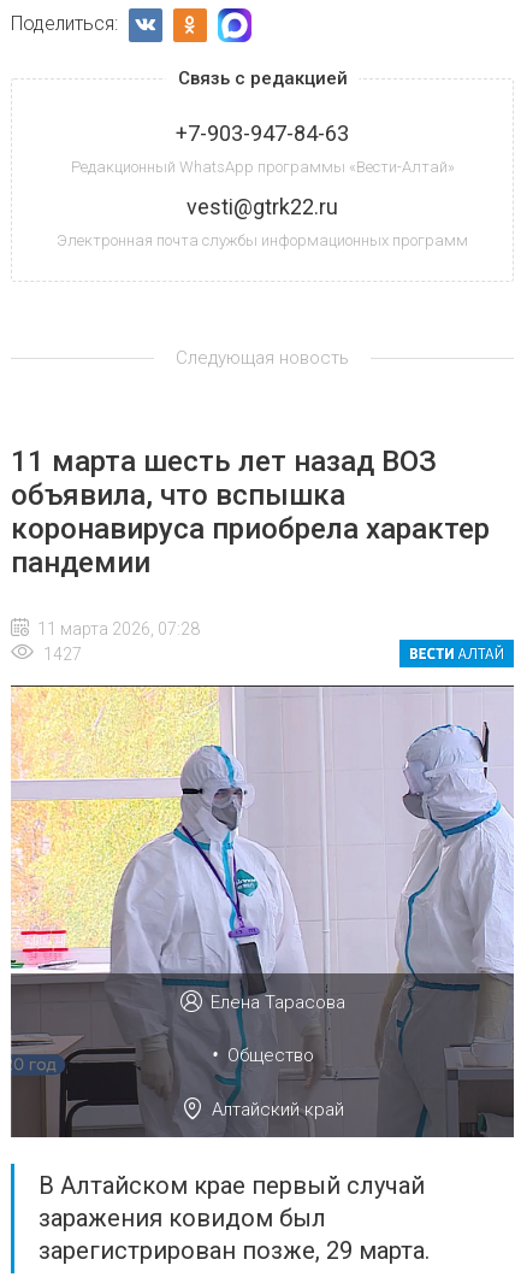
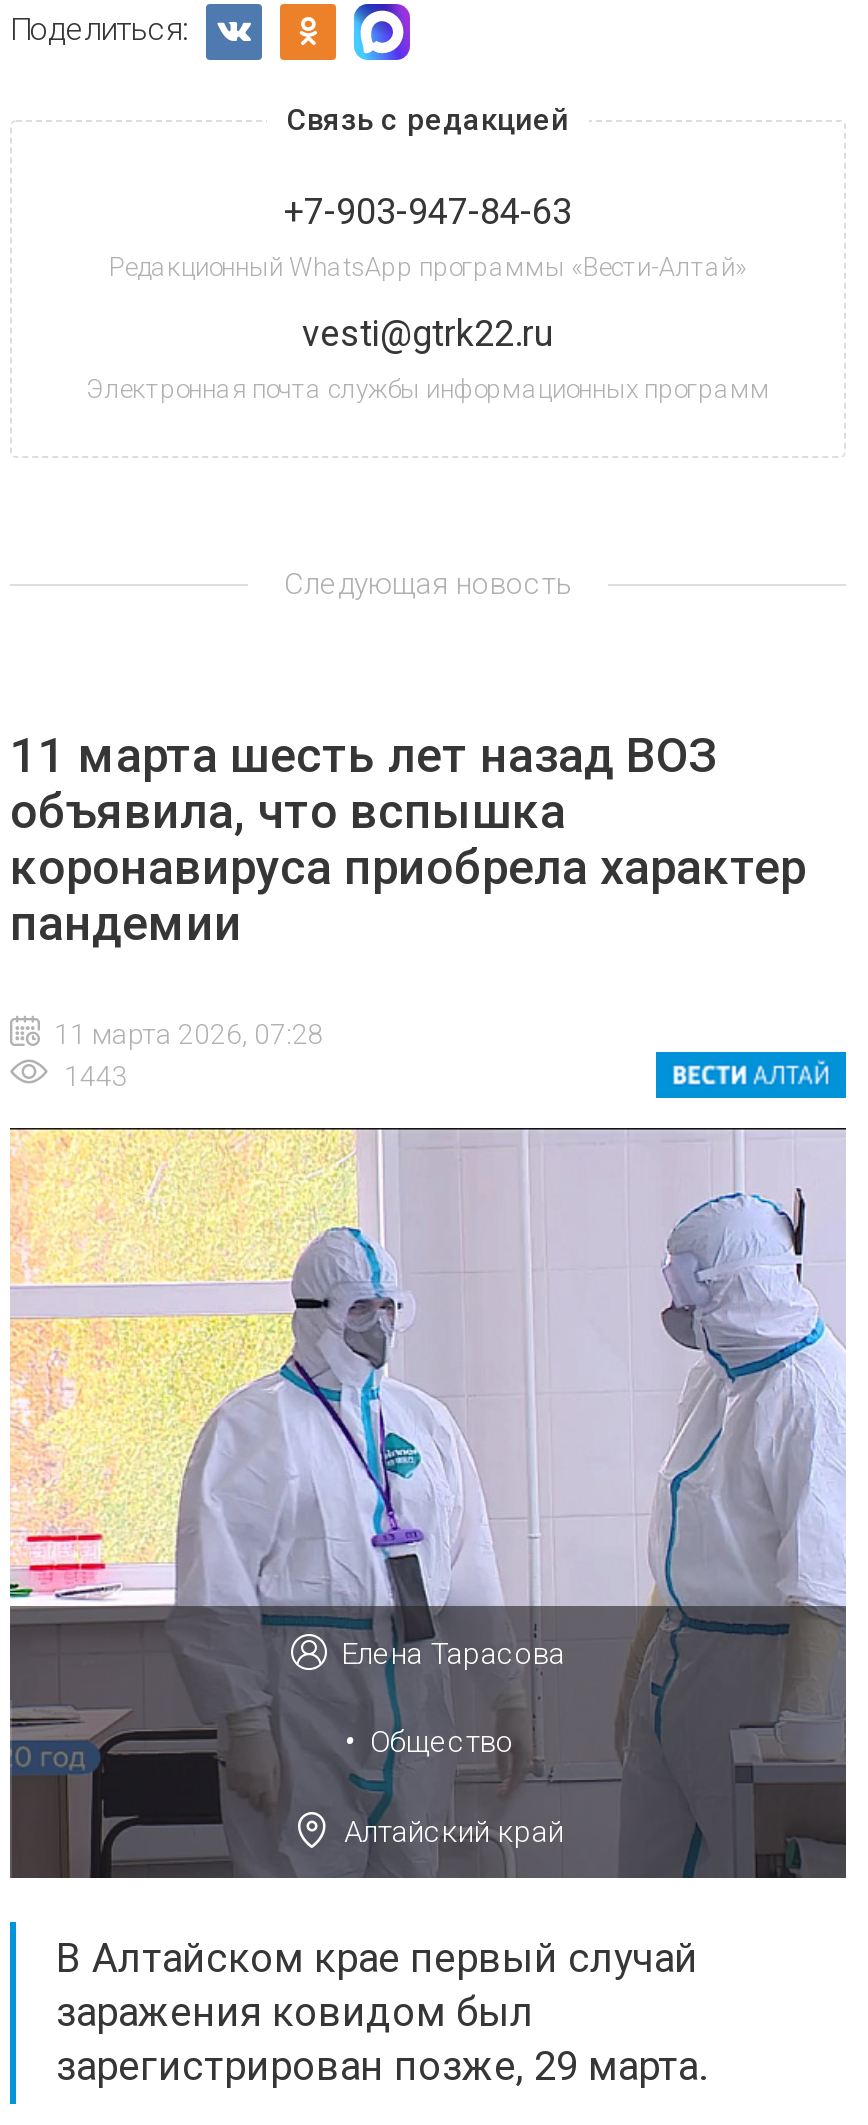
[40,645,82,664] 1427 -> [58,1060,128,1092] 1443

